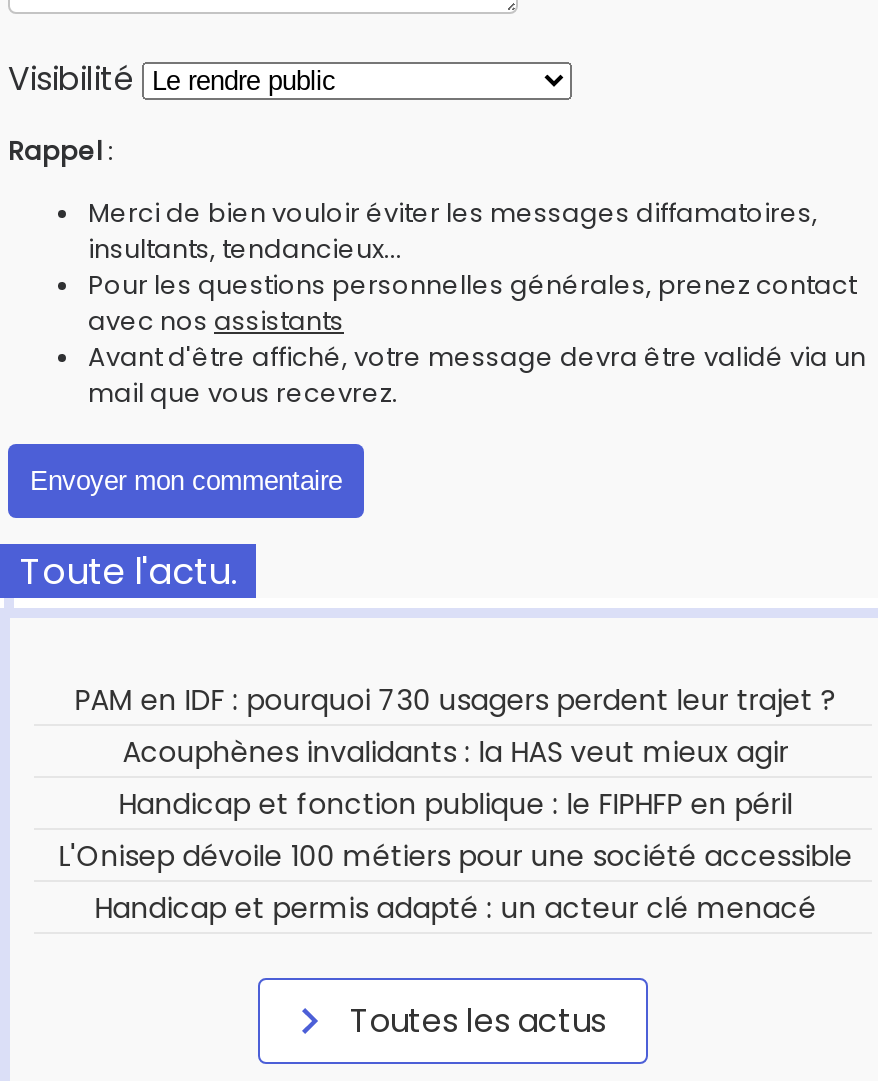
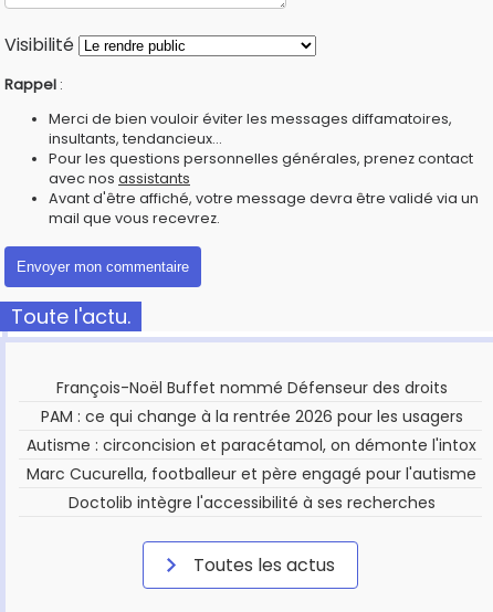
[58,680,852,928] PAM en IDF : pourquoi 730 usagers perdent leur trajet ? | Acouphènes invalidants : la HAS veut mieux agir | Handicap et fonction publique : le FIPHFP en péril | L'Onisep dévoile 100 métiers pour une société accessible | Handicap et permis adapté : un acteur clé menacé -> [27,377,477,514] François-Noël Buffet nommé Défenseur des droits | PAM : ce qui change à la rentrée 2026 pour les usagers | Autisme : circoncision et paracétamol, on démonte l'intox | Marc Cucurella, footballeur et père engagé pour l'autisme | Doctolib intègre l'accessibilité à ses recherches

